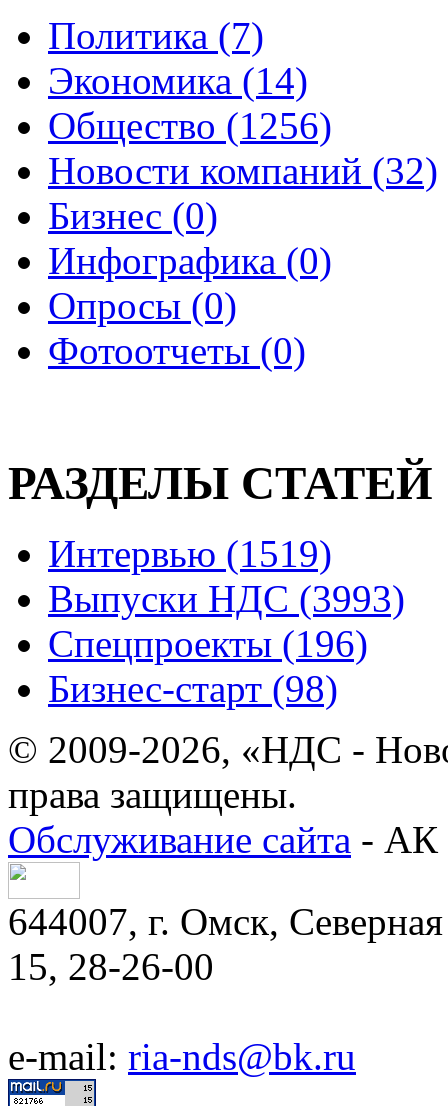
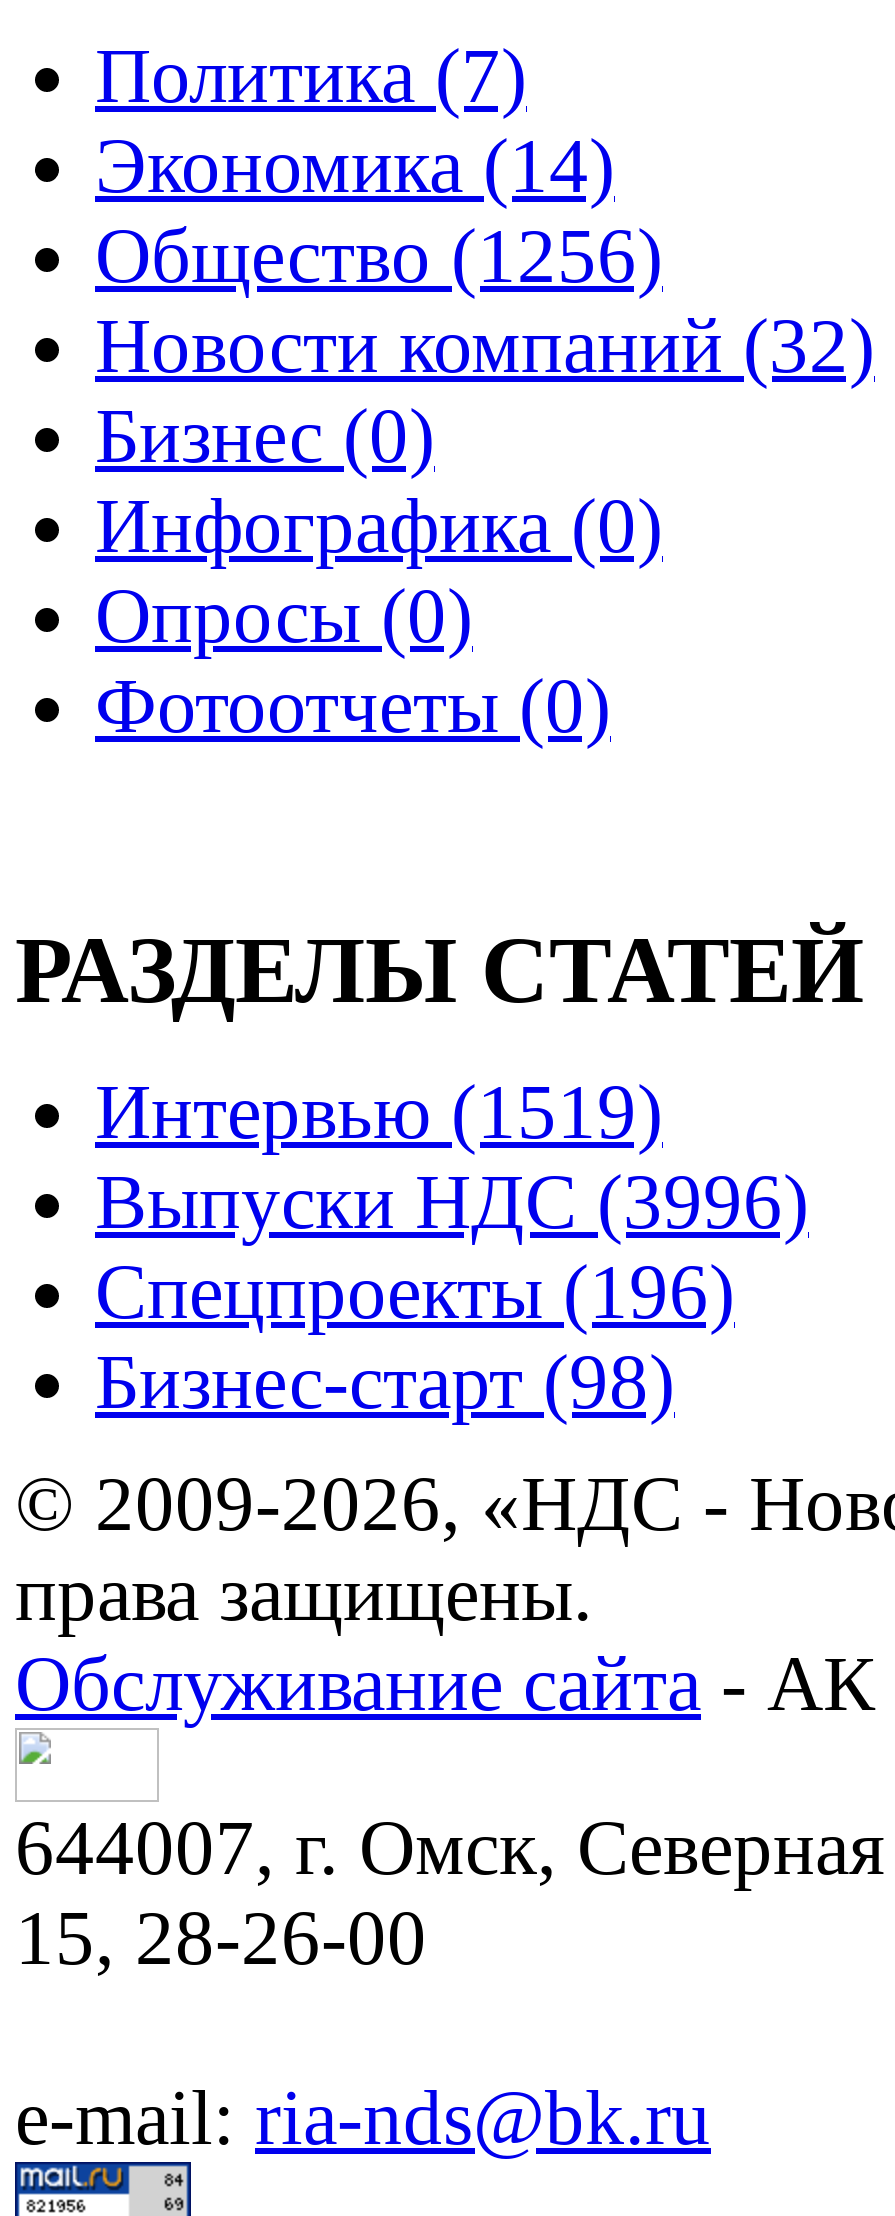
[48,577,405,620] Выпуски НДС (3993) -> [95,1158,809,1244] Выпуски НДС (3996)

